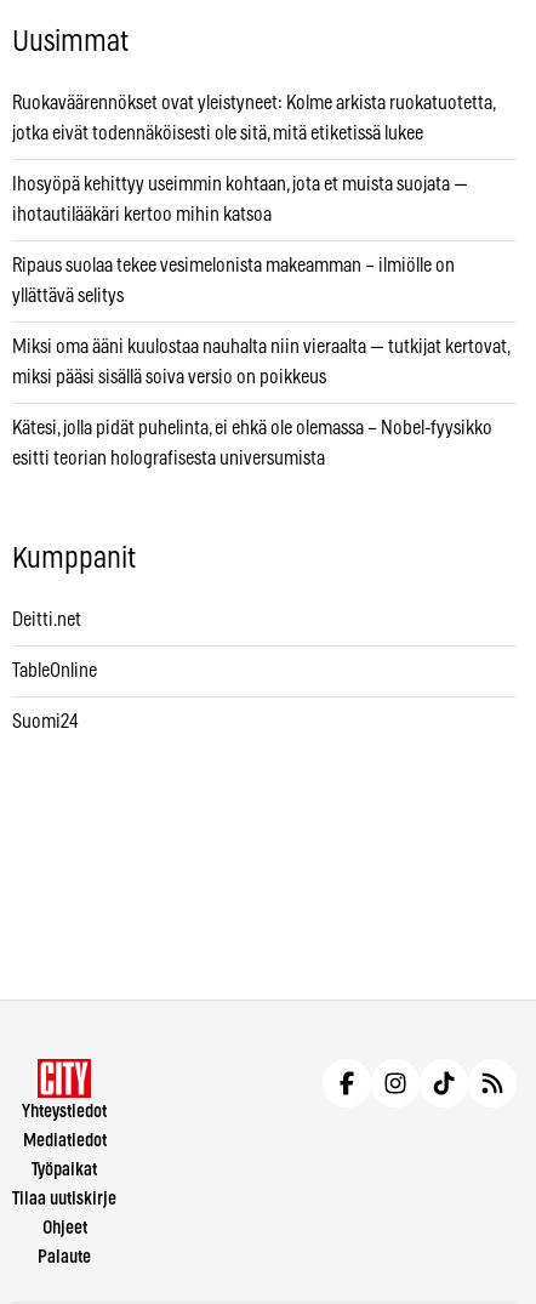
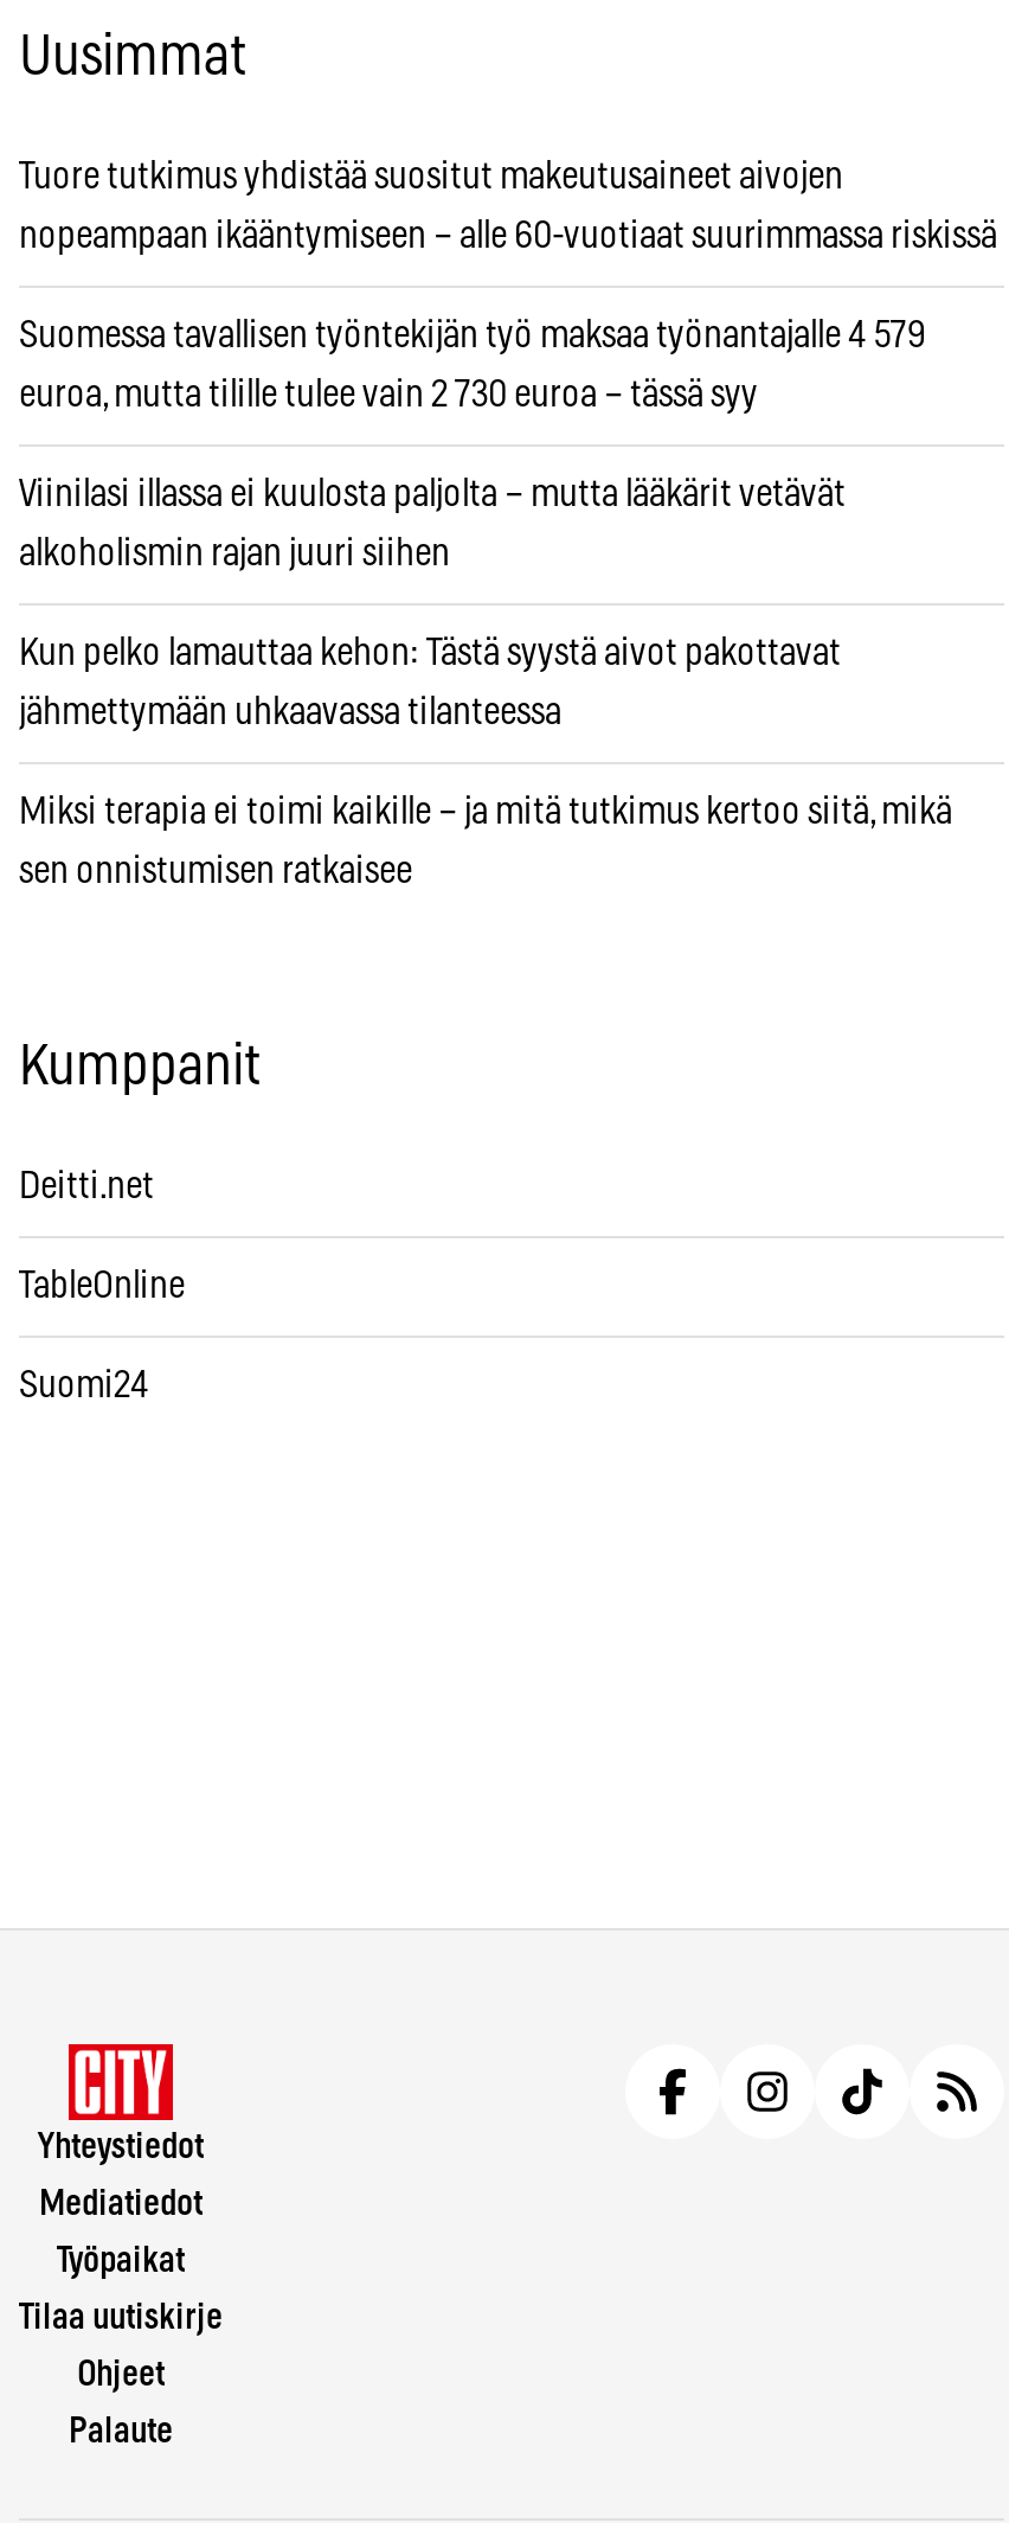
[12,94,495,113] Ruokaväärennökset ovat yleistyneet: Kolme arkista ruokatuotetta, -> [19,158,843,196] Tuore tutkimus yhdistää suositut makeutusaineet aivojen
[12,124,423,144] jotka eivät todennäköisesti ole sitä, mitä etiketissä lukee -> [19,218,997,255] nopeampaan ikääntymiseen – alle 60-vuotiaat suurimmassa riskissä
[12,175,468,194] Ihosyöpä kehittyy useimmin kohtaan, jota et muista suojata — -> [19,317,926,355] Suomessa tavallisen työntekijän työ maksaa työnantajalle 4 579
[12,205,272,225] ihotautilääkäri kertoo mihin katsoa -> [19,376,758,414] euroa, mutta tilille tulee vain 2 730 euroa – tässä syy
[12,256,455,276] Ripaus suolaa tekee vesimelonista makeamman – ilmiölle on -> [19,476,846,514] Viinilasi illassa ei kuulosta paljolta – mutta lääkärit vetävät
[12,287,124,306] yllättävä selitys -> [19,535,450,573] alkoholismin rajan juuri siihen
[12,338,509,357] Miksi oma ääni kuulostaa nauhalta niin vieraalta — tutkijat kertovat, -> [19,635,841,673] Kun pelko lamauttaa kehon: Tästä syystä aivot pakottavat
[12,368,326,387] miksi pääsi sisällä soiva versio on poikkeus -> [19,694,561,732] jähmettymään uhkaavassa tilanteessa
[12,419,492,438] Kätesi, jolla pidät puhelinta, ei ehkä ole olemassa – Nobel-fyysikko -> [19,794,952,831] Miksi terapia ei toimi kaikille – ja mitä tutkimus kertoo siitä, mikä
[12,449,325,469] esitti teorian holografisesta universumista -> [19,853,412,891] sen onnistumisen ratkaisee

